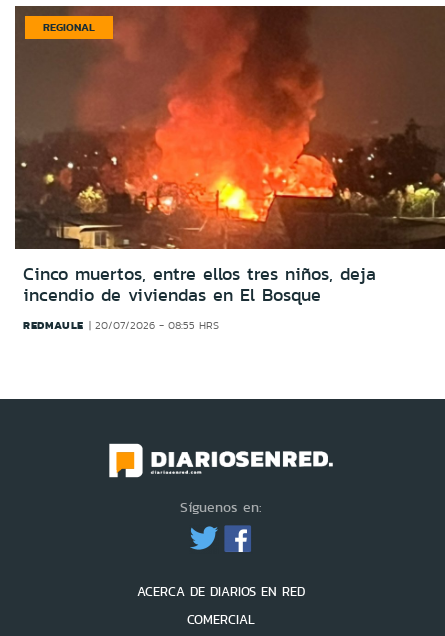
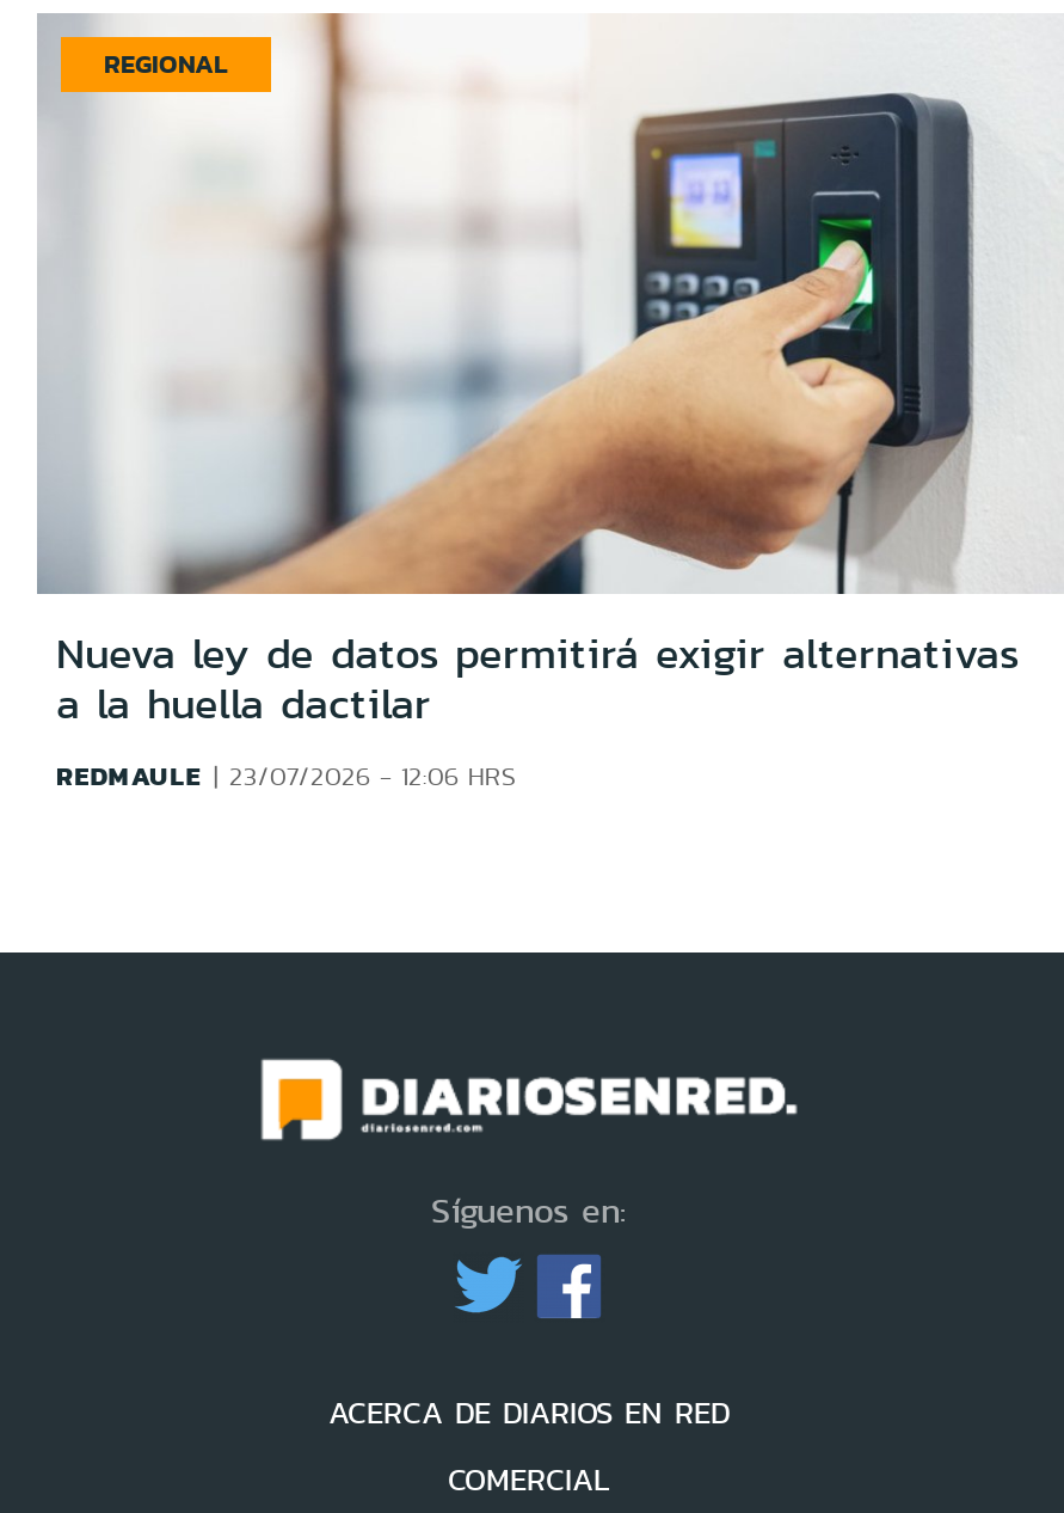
[14,5,442,308] [image] | Cinco muertos, entre ellos tres niños, deja | incendio de viviendas en El Bosque -> [37,11,1057,735] [image] | Nueva ley de datos permitirá exigir alternativas | a la huella dactilar
[23,317,219,333] REDMAULE 20/07/2026 - 08:55 HRS -> [56,756,516,795] REDMAULE 23/07/2026 - 12:06 HRS

